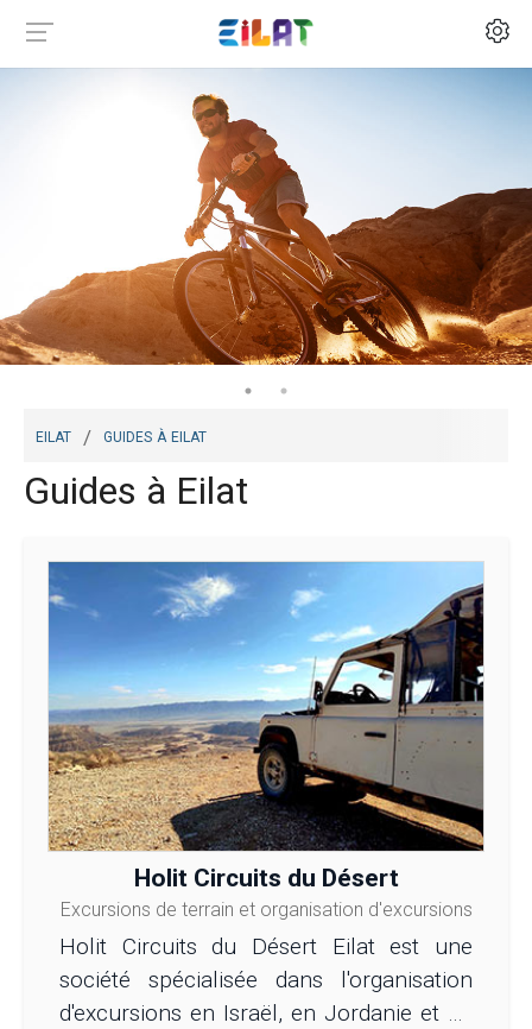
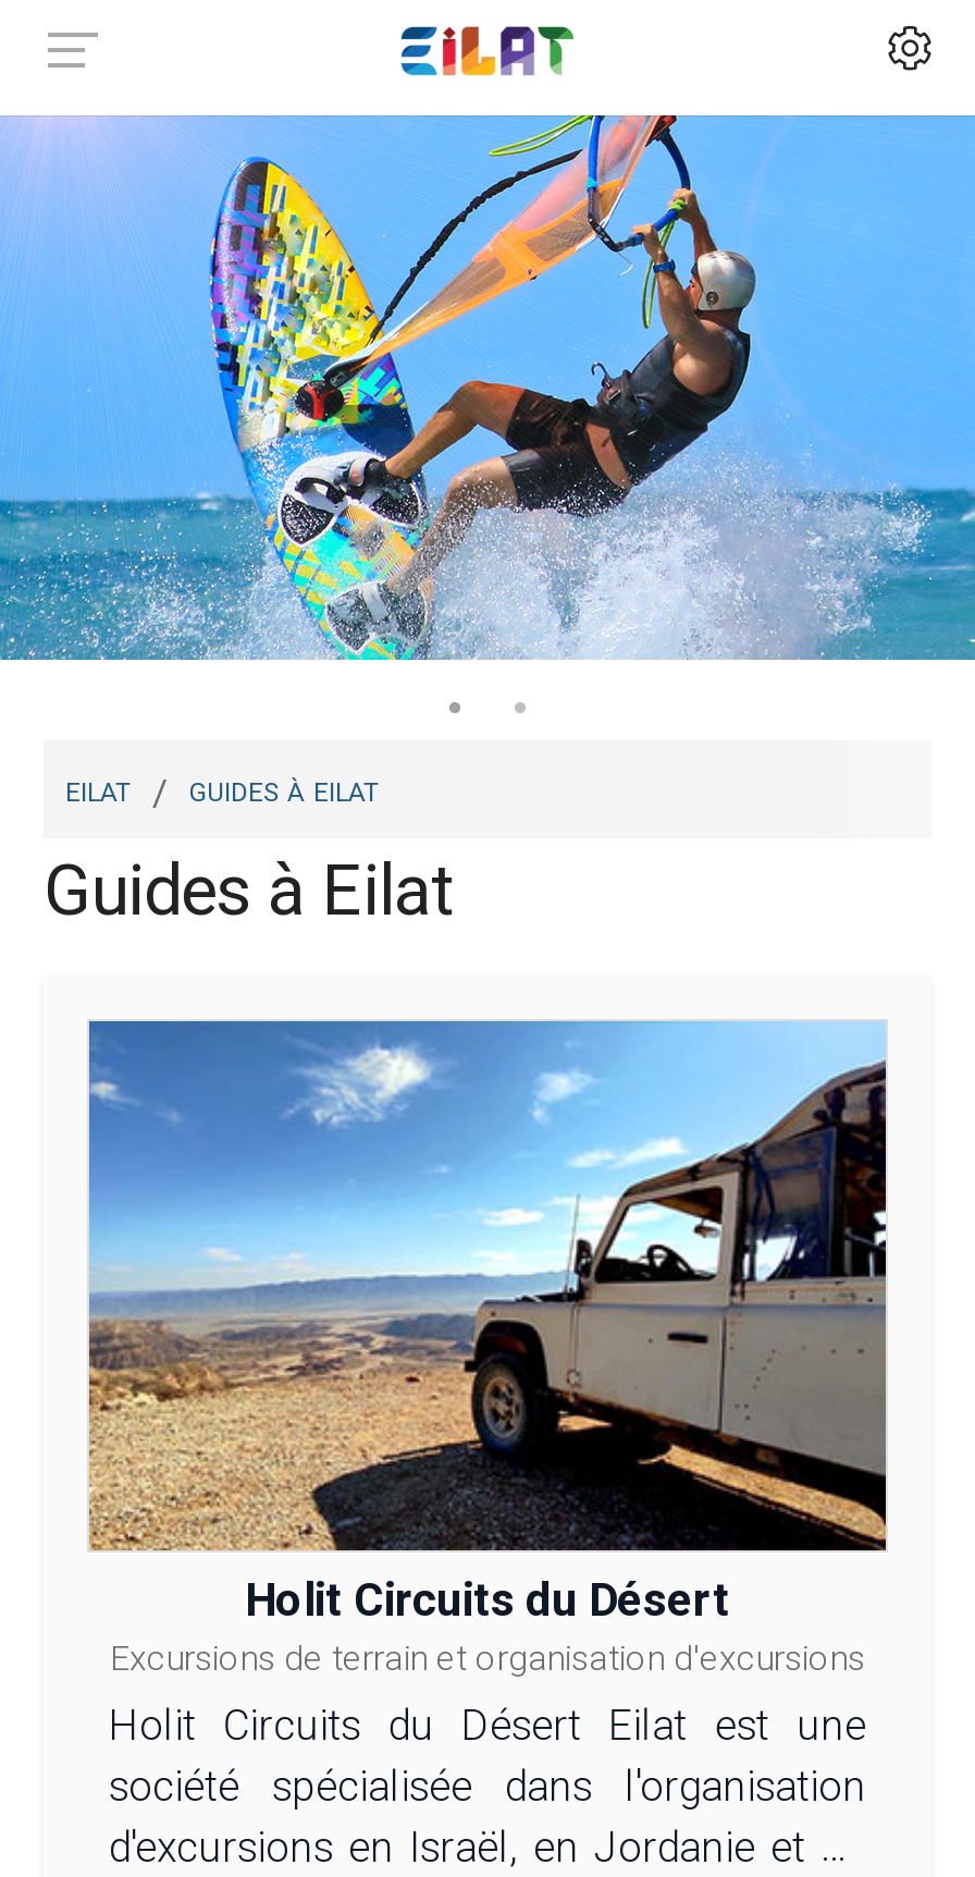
[4,68,528,366] [image] -> [7,113,968,662] [image]

